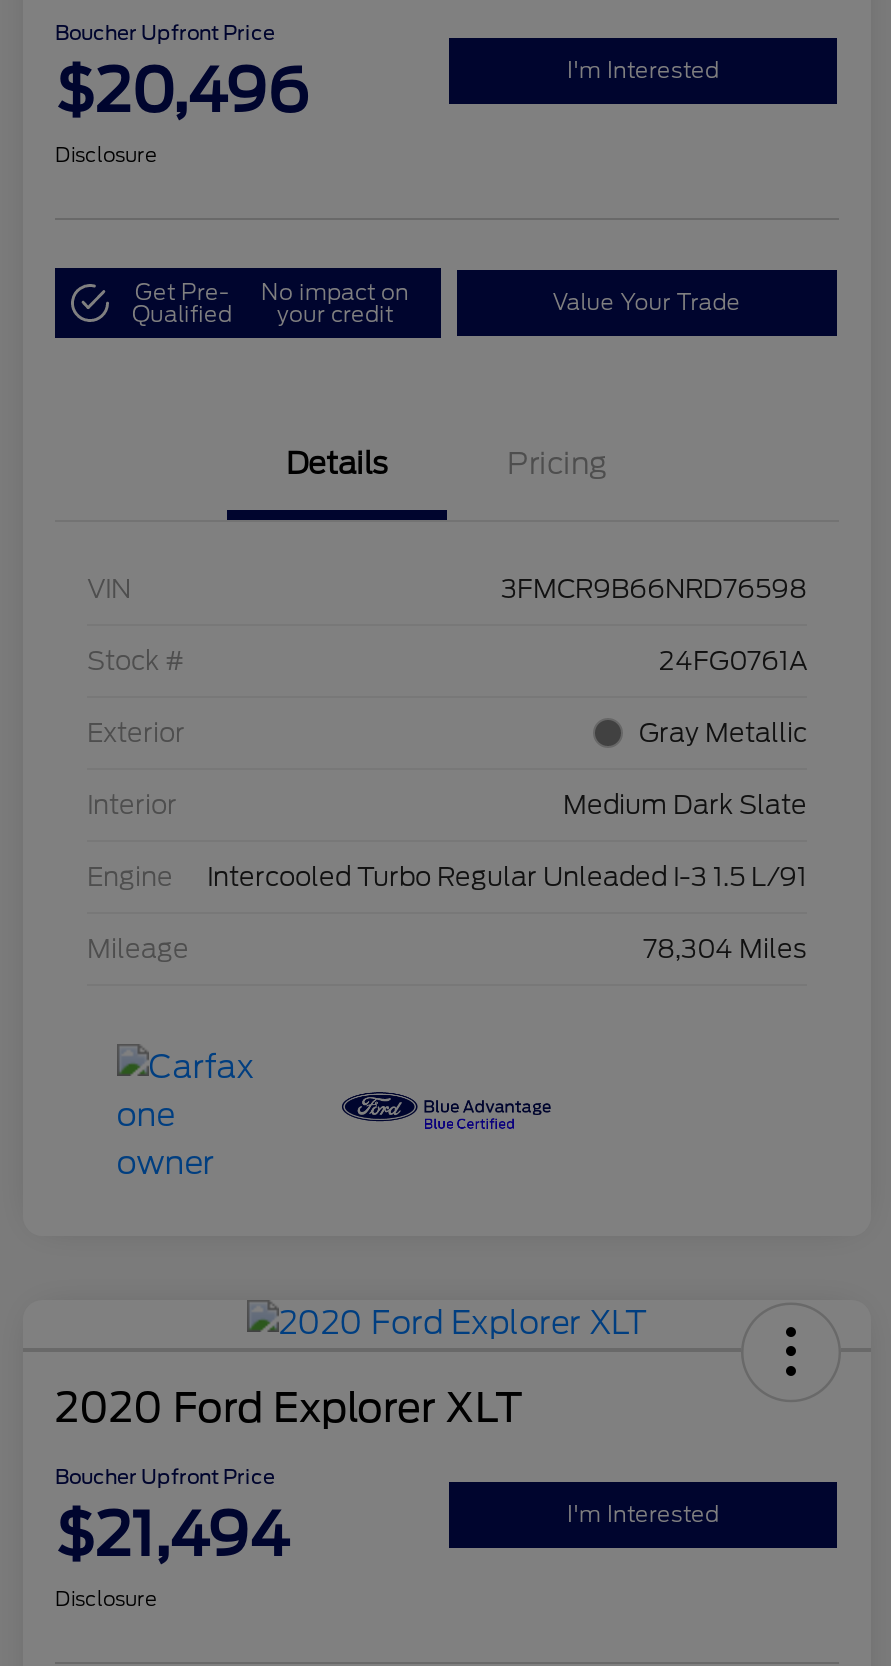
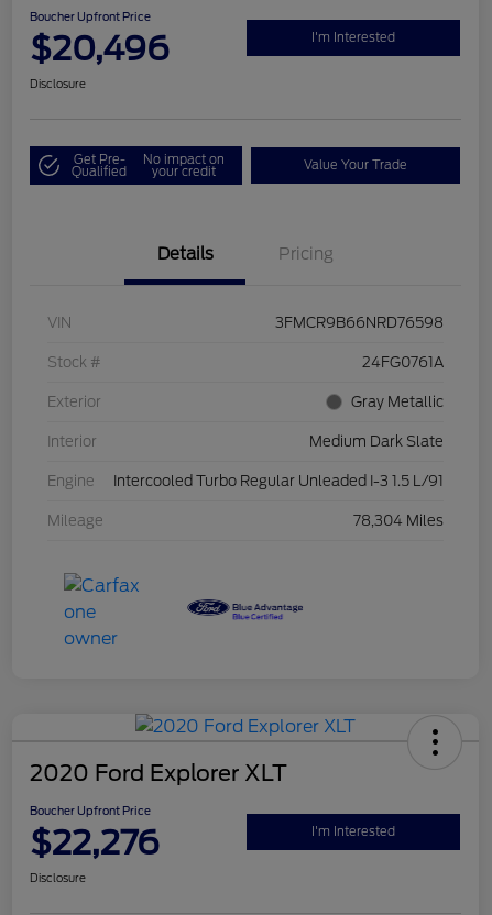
[55,1498,289,1570] $21,494 -> [30,823,160,862] $22,276

